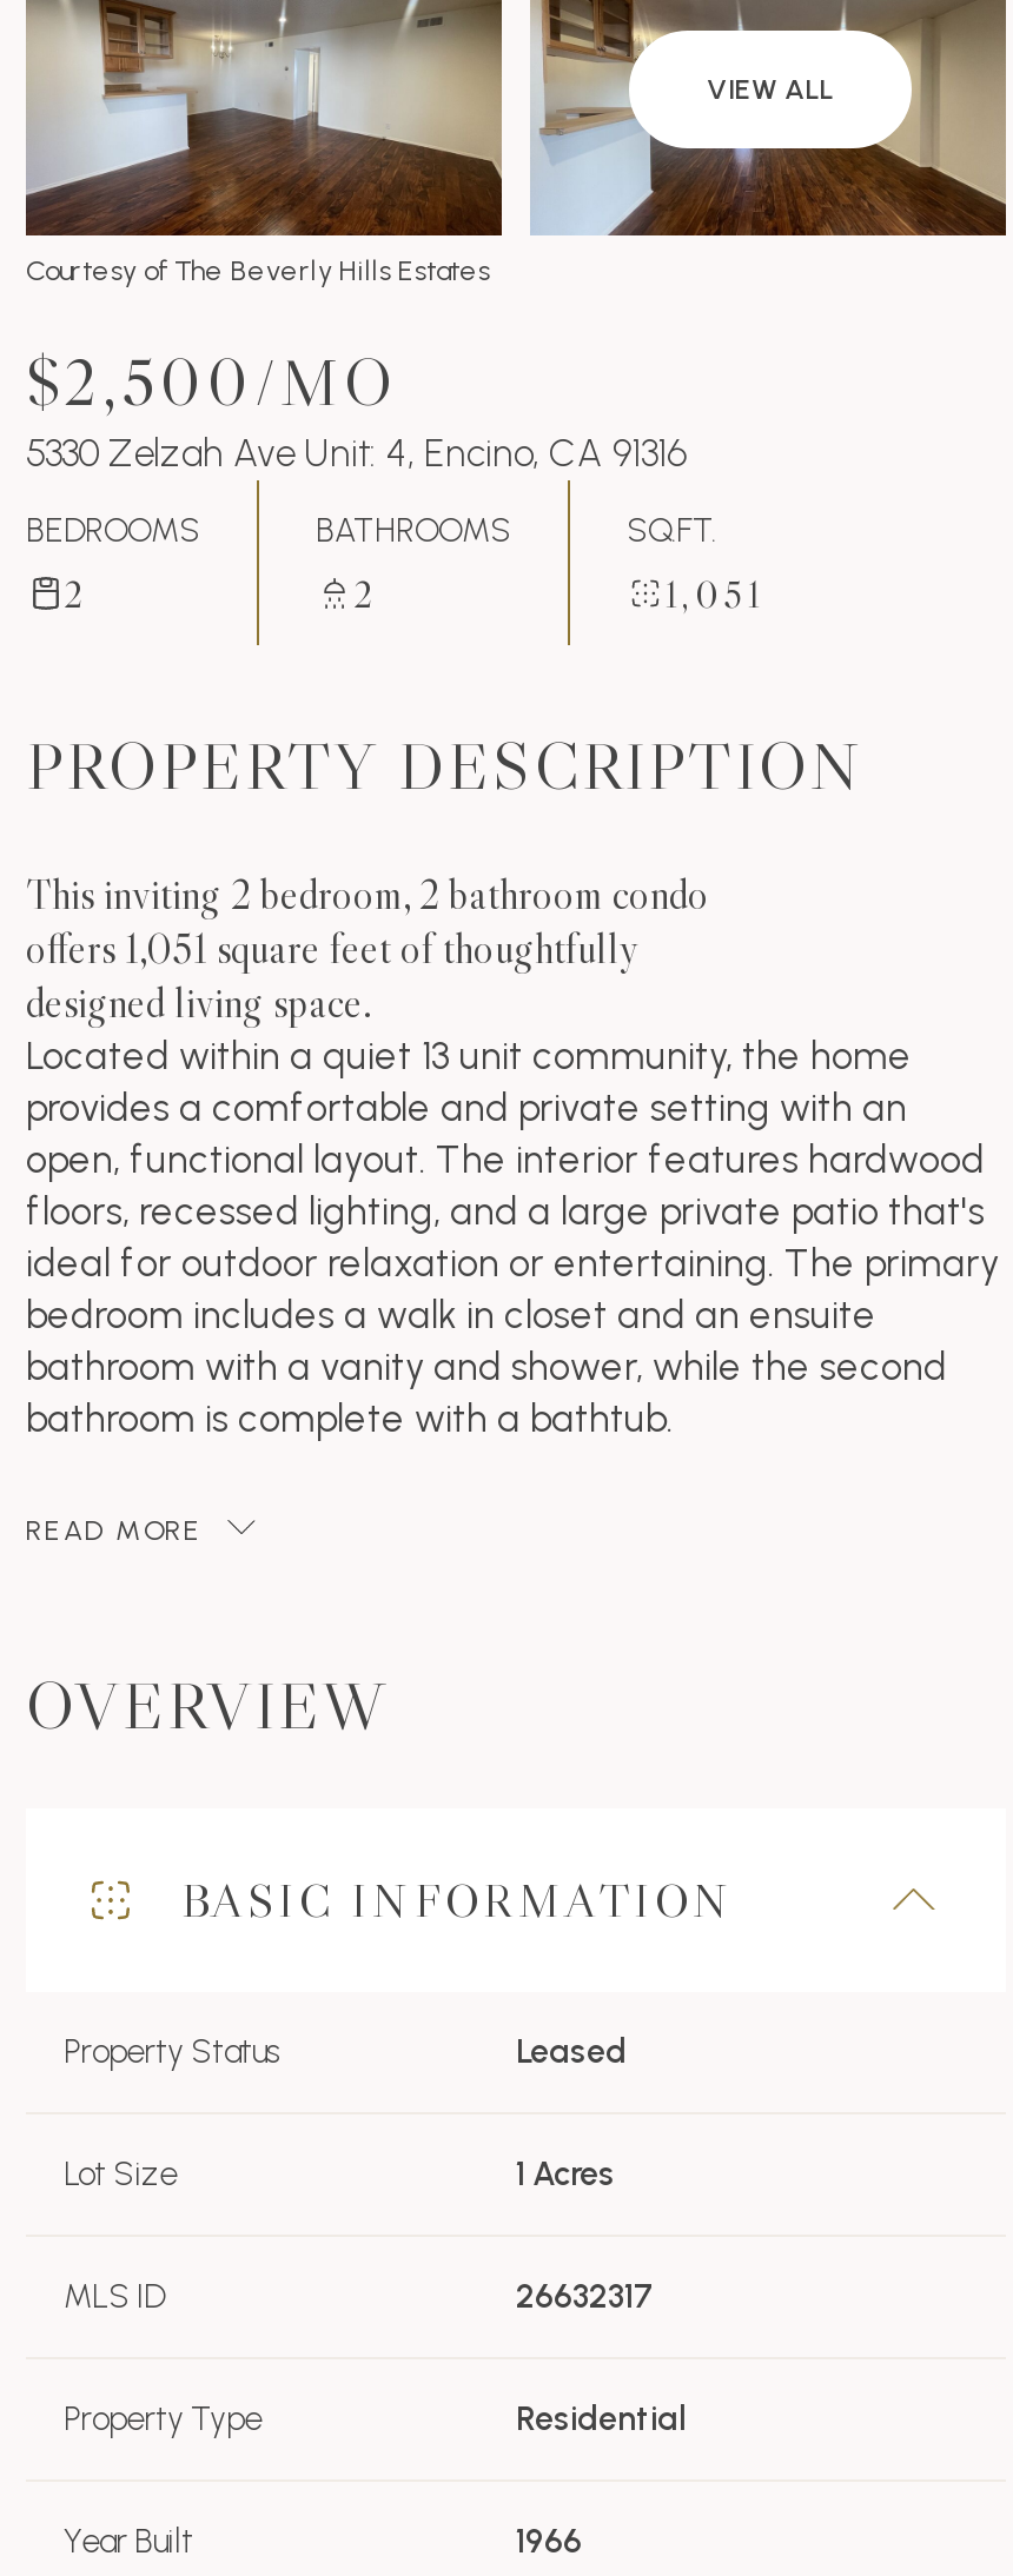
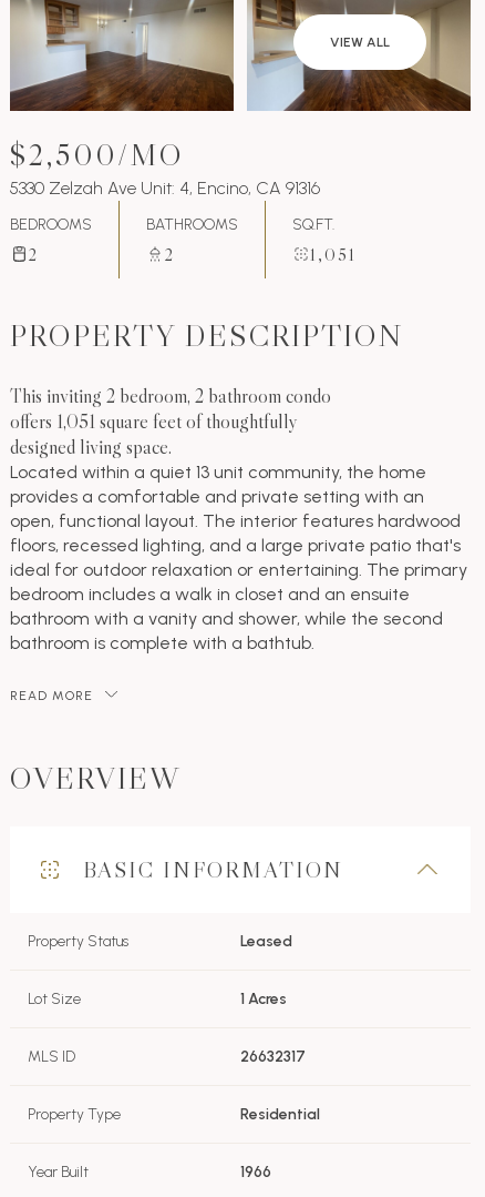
[26,254,490,287] Courtesy of The Beverly Hills Estates -> none

